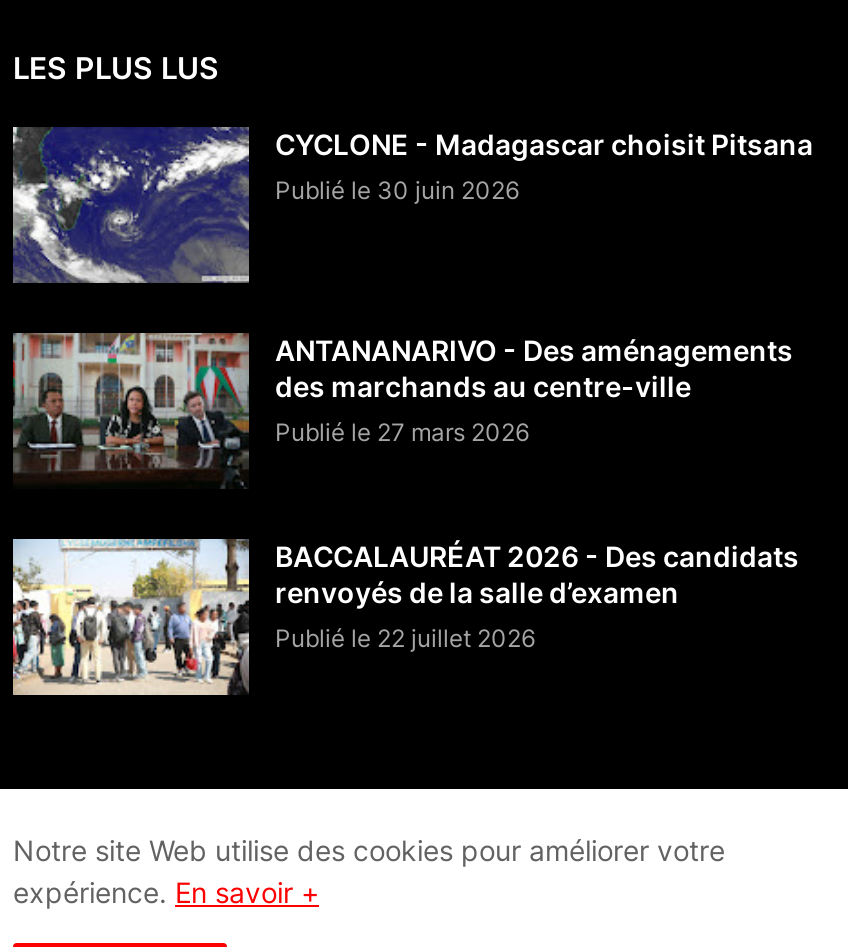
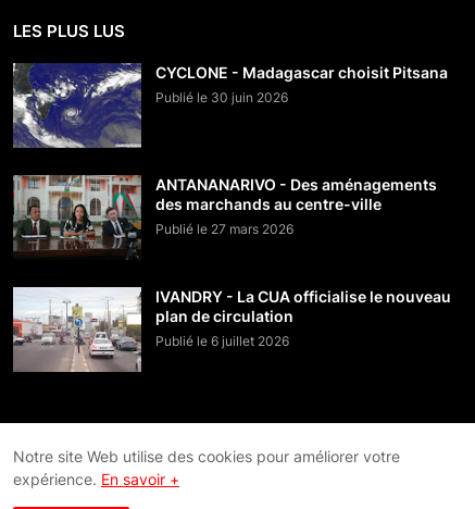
[11,537,799,695] [image] | BACCALAURÉAT 2026 - Des candidats | renvoyés de la salle d’examen | Publié le 22 juillet 2026 -> [13,286,451,372] [image] | IVANDRY - La CUA officialise le nouveau | plan de circulation | Publié le 6 juillet 2026

